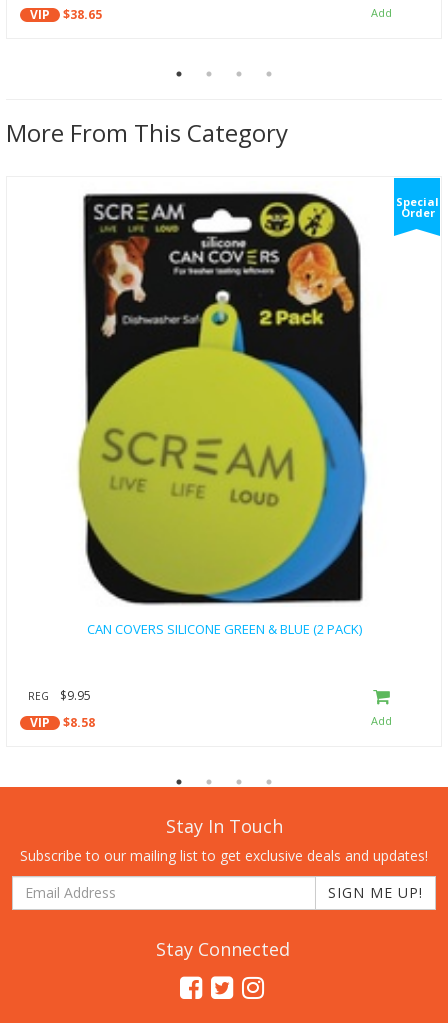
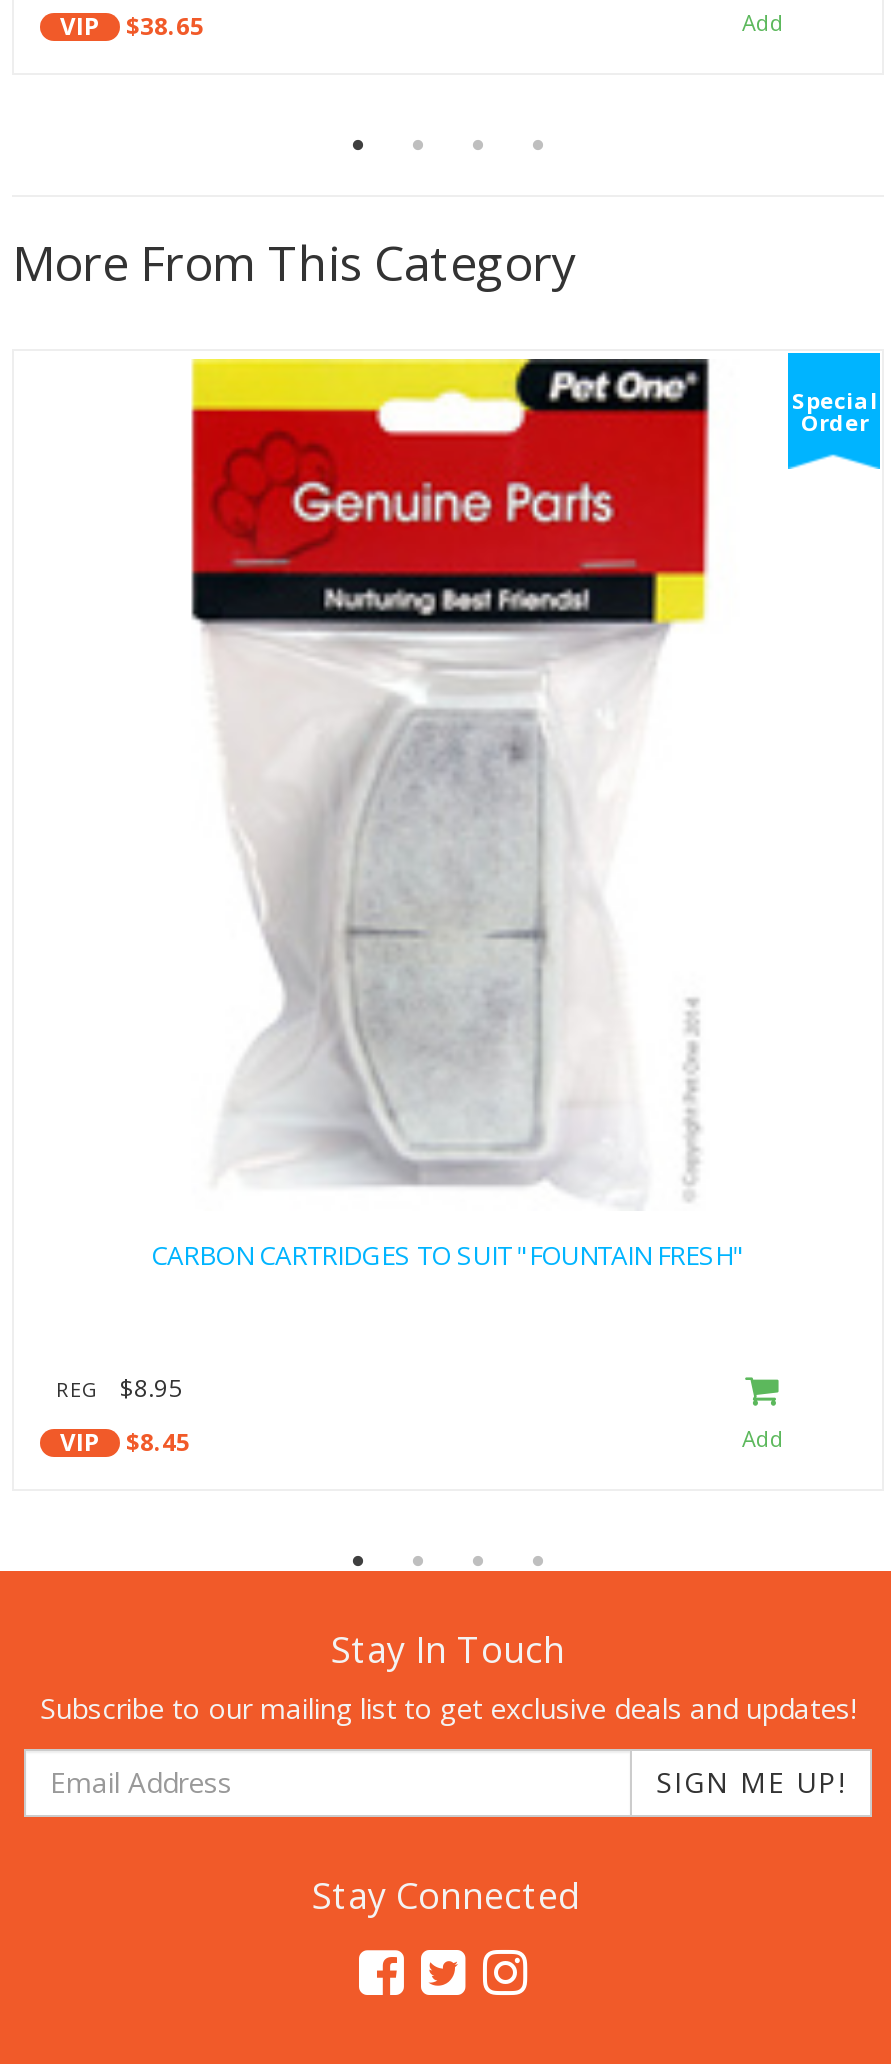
[77,181,368,638] [image] | CAN COVERS SILICONE GREEN & BLUE (2 PACK) -> [151,357,745,1273] [image] | CARBON CARTRIDGES TO SUIT "FOUNTAIN FRESH"
[28,687,91,704] REG $9.95 -> [56,1371,182,1405] REG $8.95
[30,714,95,731] VIP $8.58 -> [60,1425,190,1459] VIP $8.45

